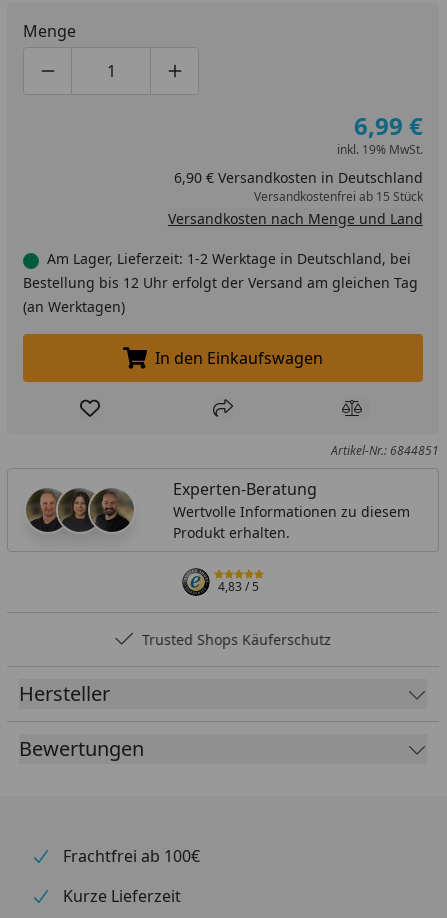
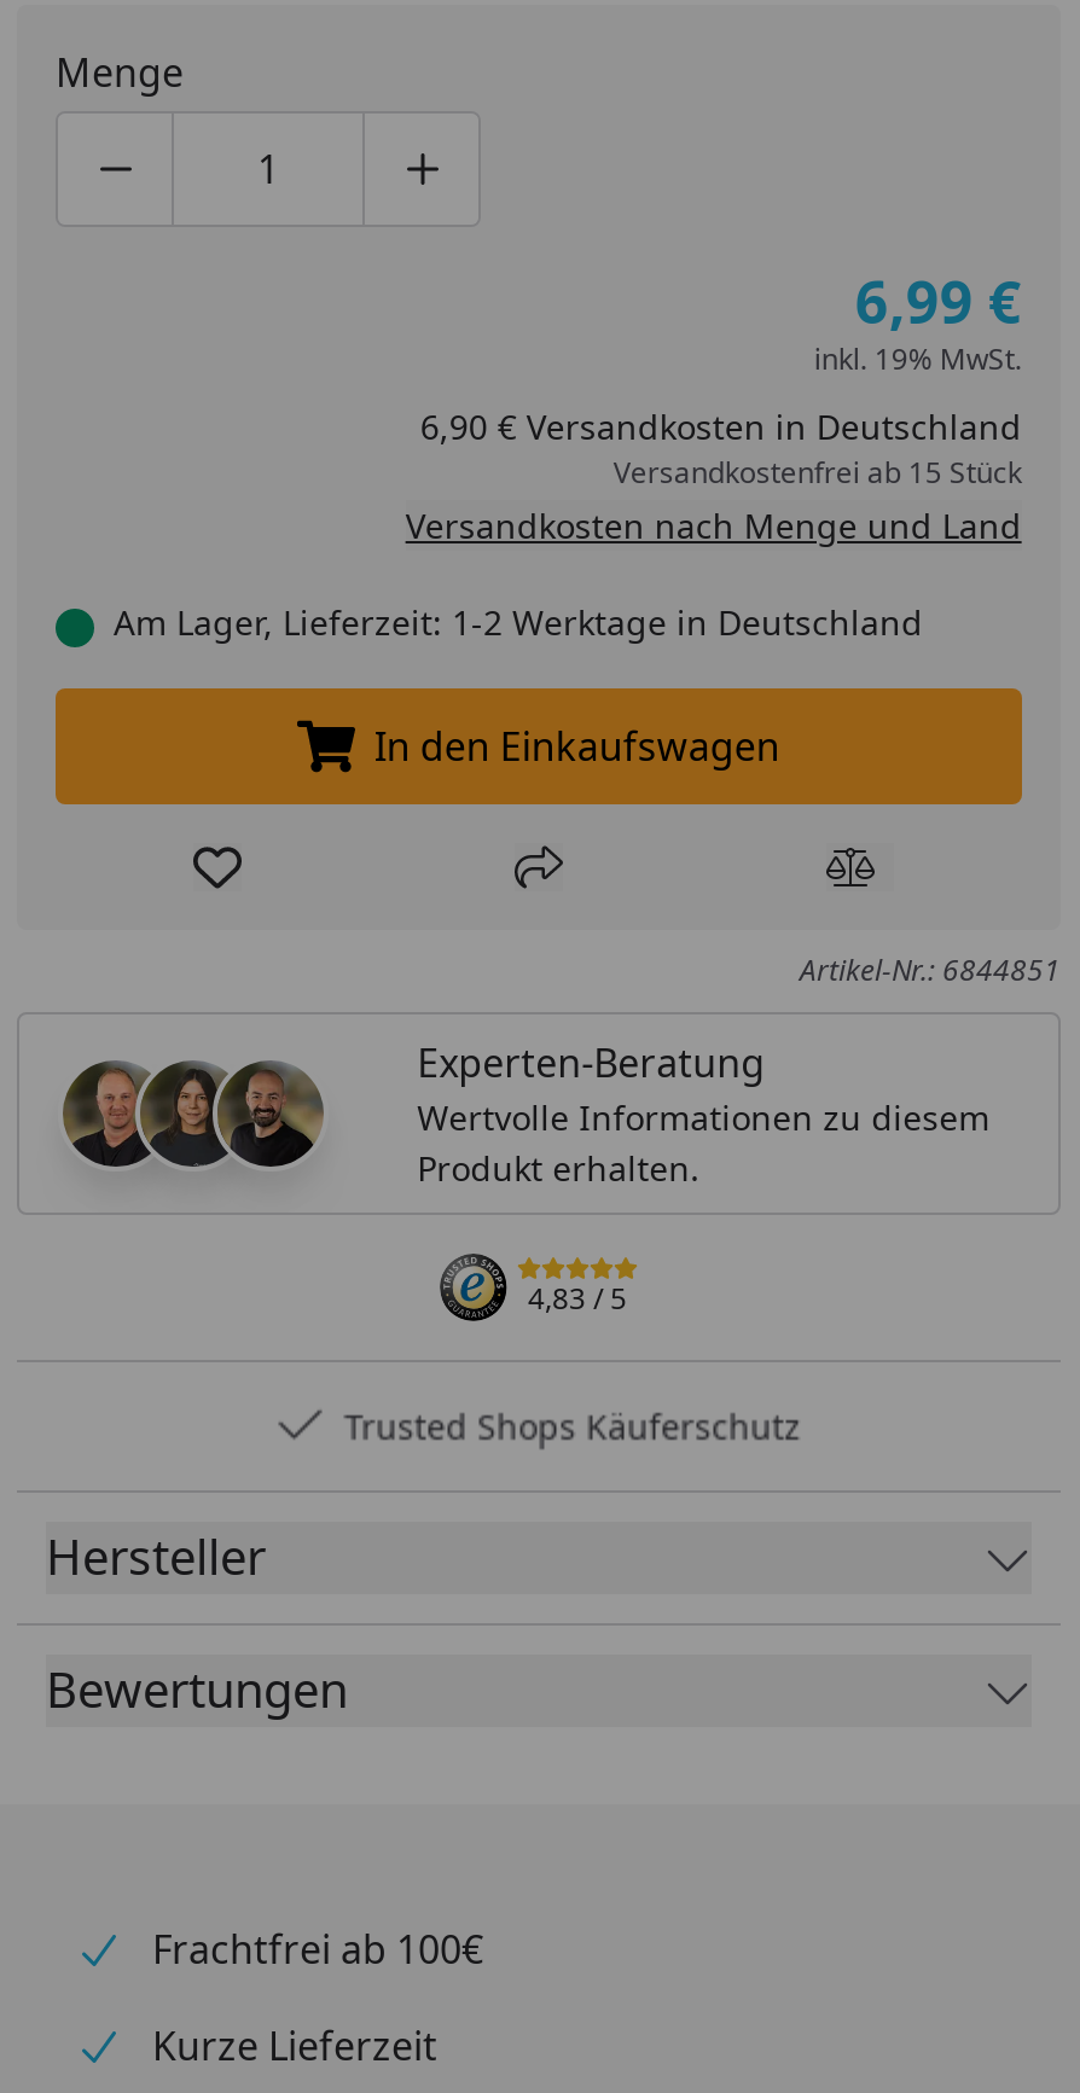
[23,249,418,316] Am Lager, Lieferzeit: 1-2 Werktage in Deutschland, bei | Bestellung bis 12 Uhr erfolgt der Versand am gleichen Tag | (an Werktagen) -> [114,599,923,645] Am Lager, Lieferzeit: 1-2 Werktage in Deutschland

